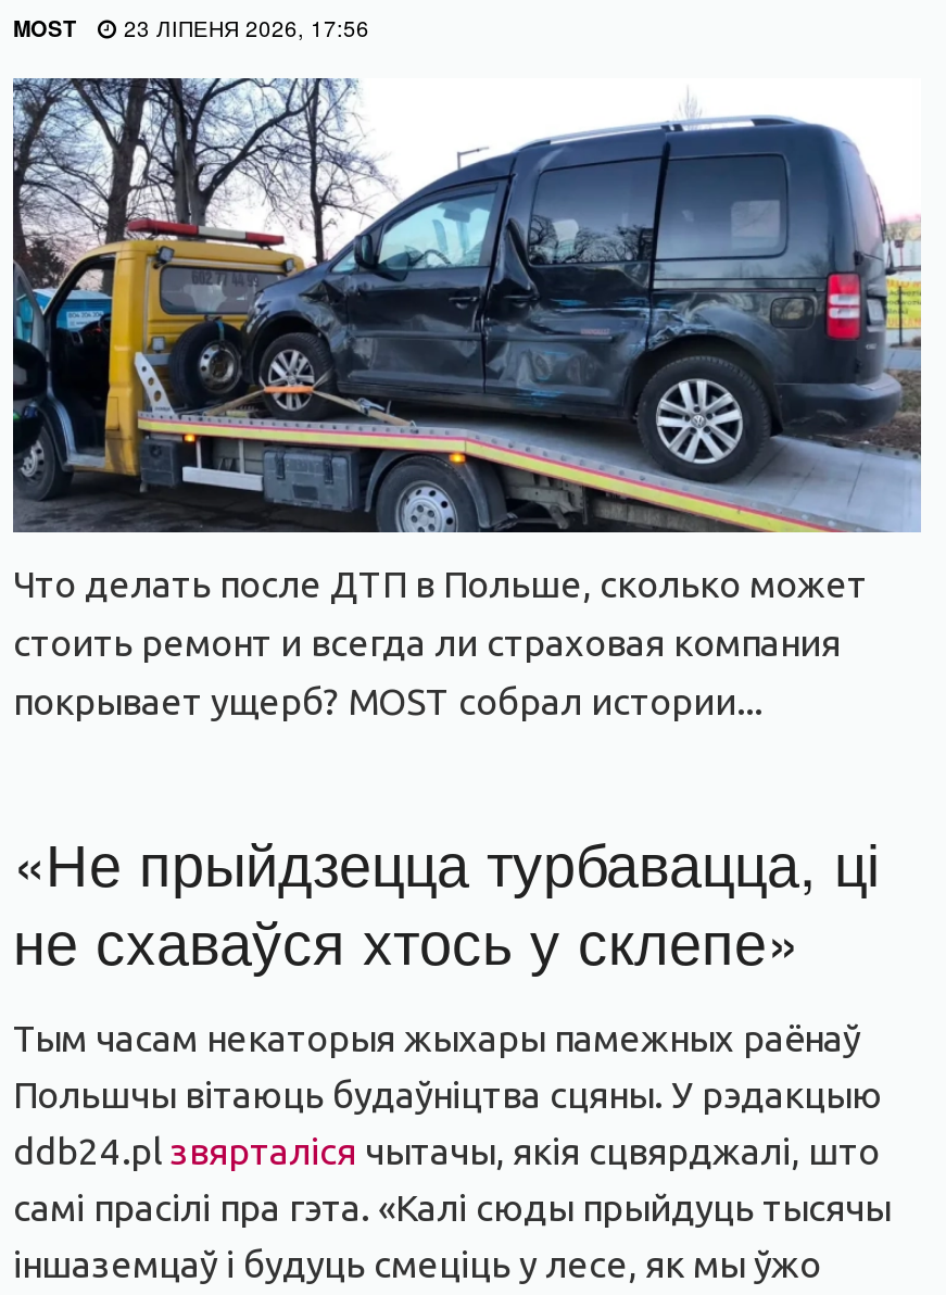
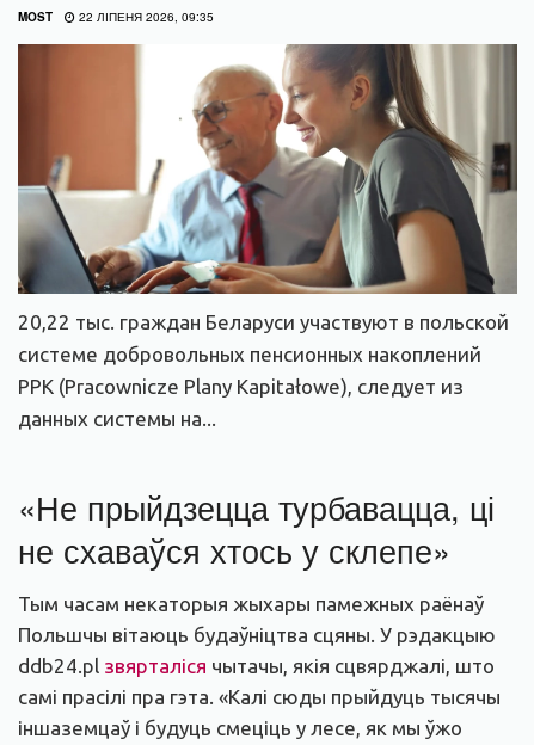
[13,14,369,45] MOST 23 ЛІПЕНЯ 2026, 17:56 -> [18,9,214,26] MOST 22 ЛІПЕНЯ 2026, 09:35
[11,76,921,722] [image] | Что делать после ДТП в Польше, сколько может | стоить ремонт и всегда ли страховая компания | покрывает ущерб? MOST собрал истории... -> [17,43,518,430] [image] | 20,22 тыс. граждан Беларуси участвуют в польской | системе добровольных пенсионных накоплений | PPK (Pracownicze Plany Kapitałowe), следует из | данных системы на...

